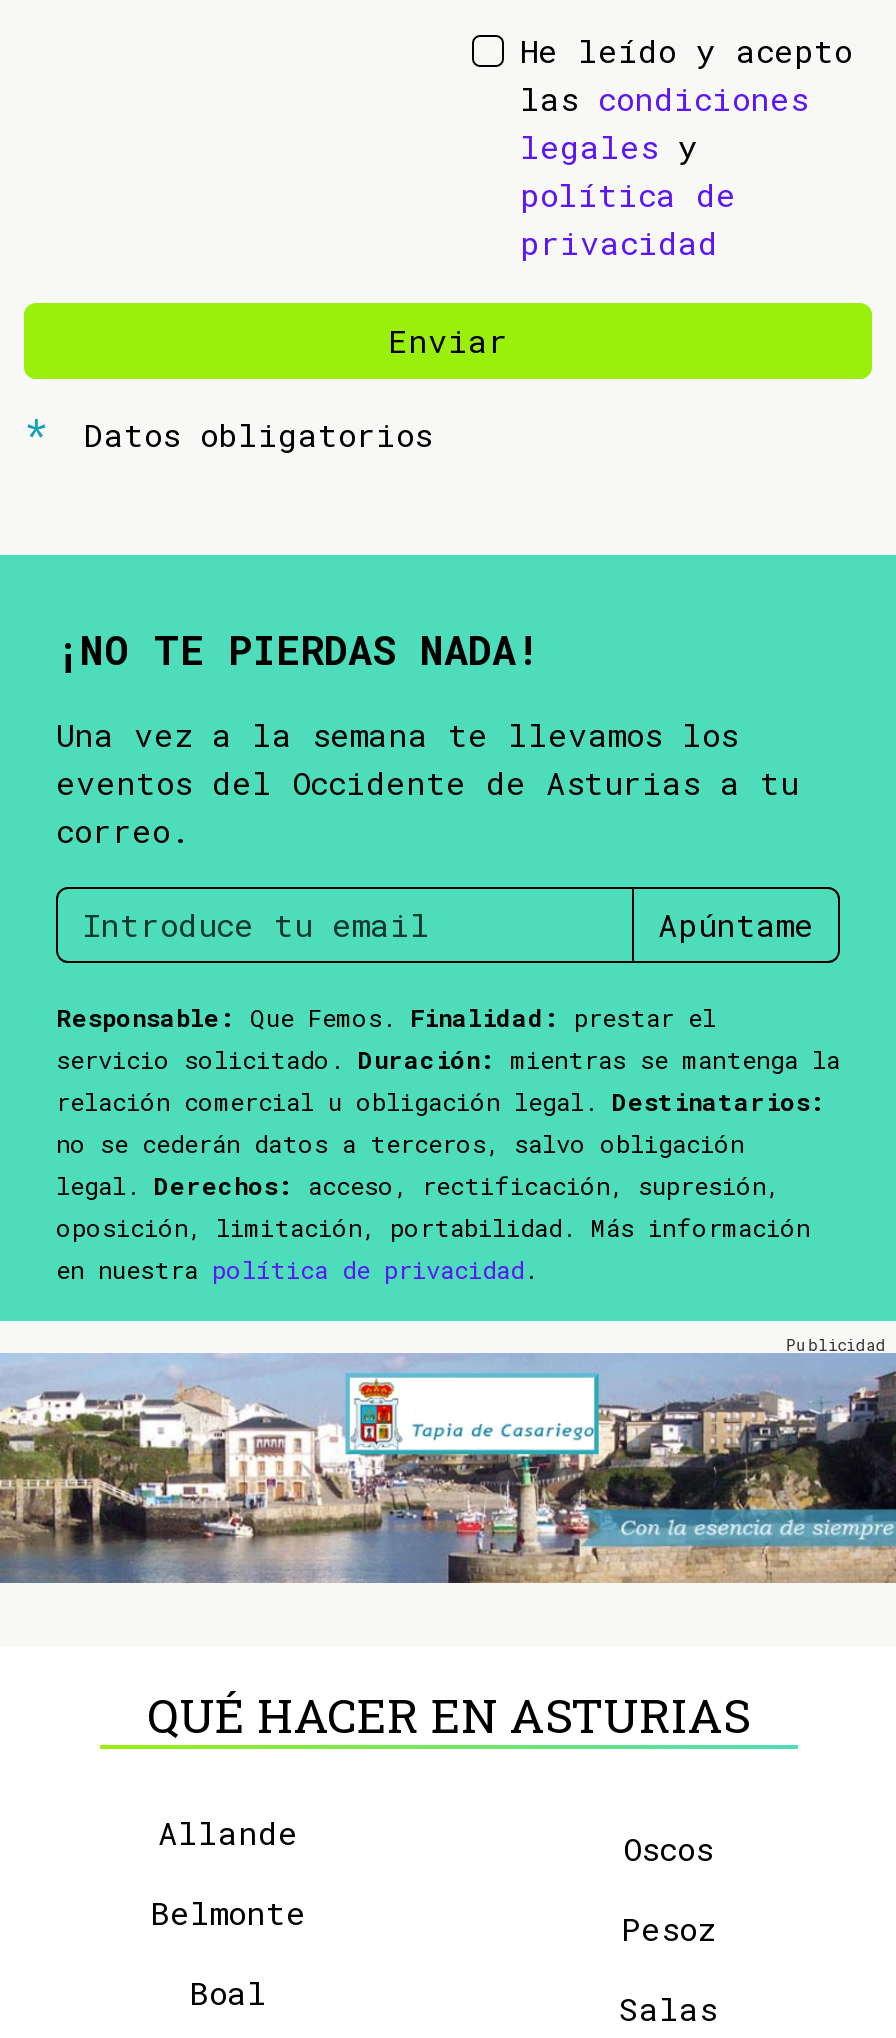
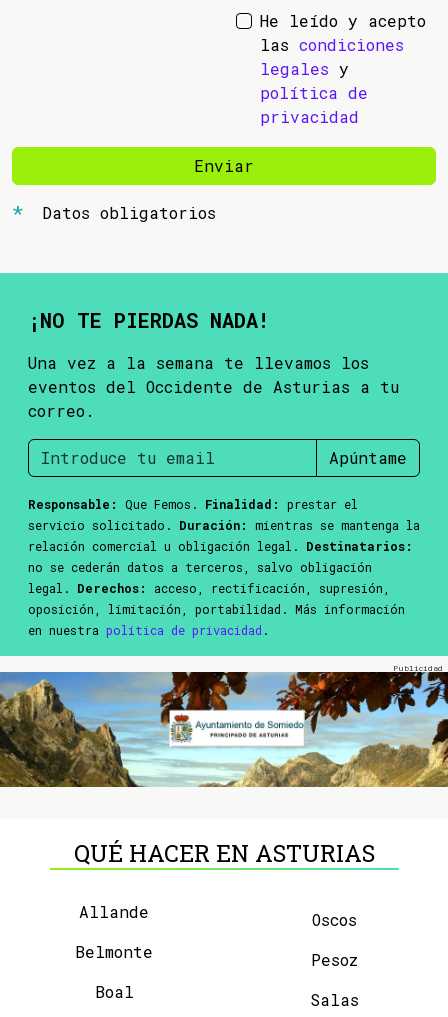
[6,1351,890,1585] [image] -> [3,671,445,788] [image]

